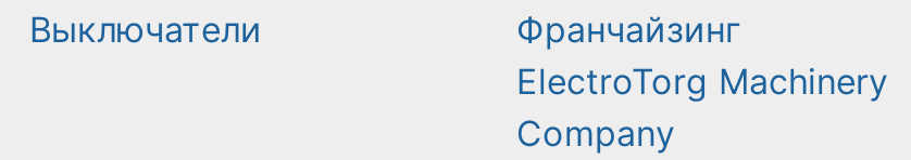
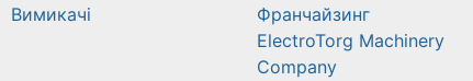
[29,8,262,51] Выключатели -> [11,4,91,26] Вимикачі

